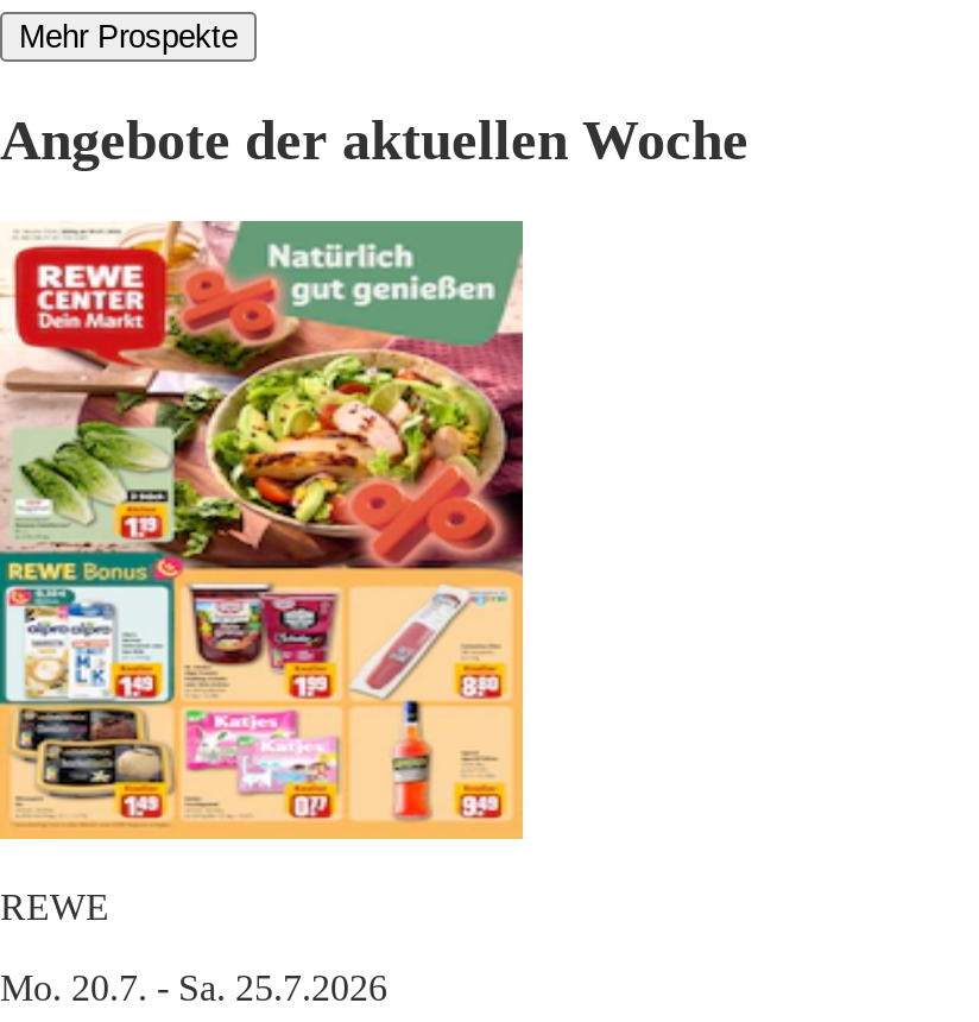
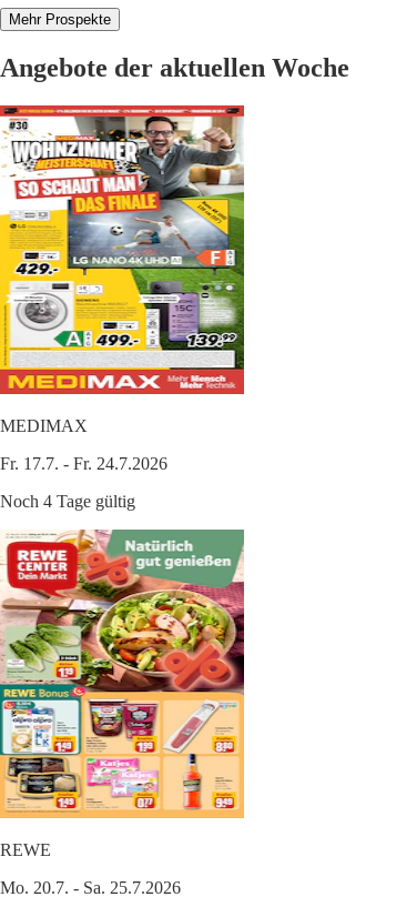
none -> [0,104,245,511] [image] | MEDIMAX | Fr. 17.7. - Fr. 24.7.2026 | Noch 4 Tage gültig

